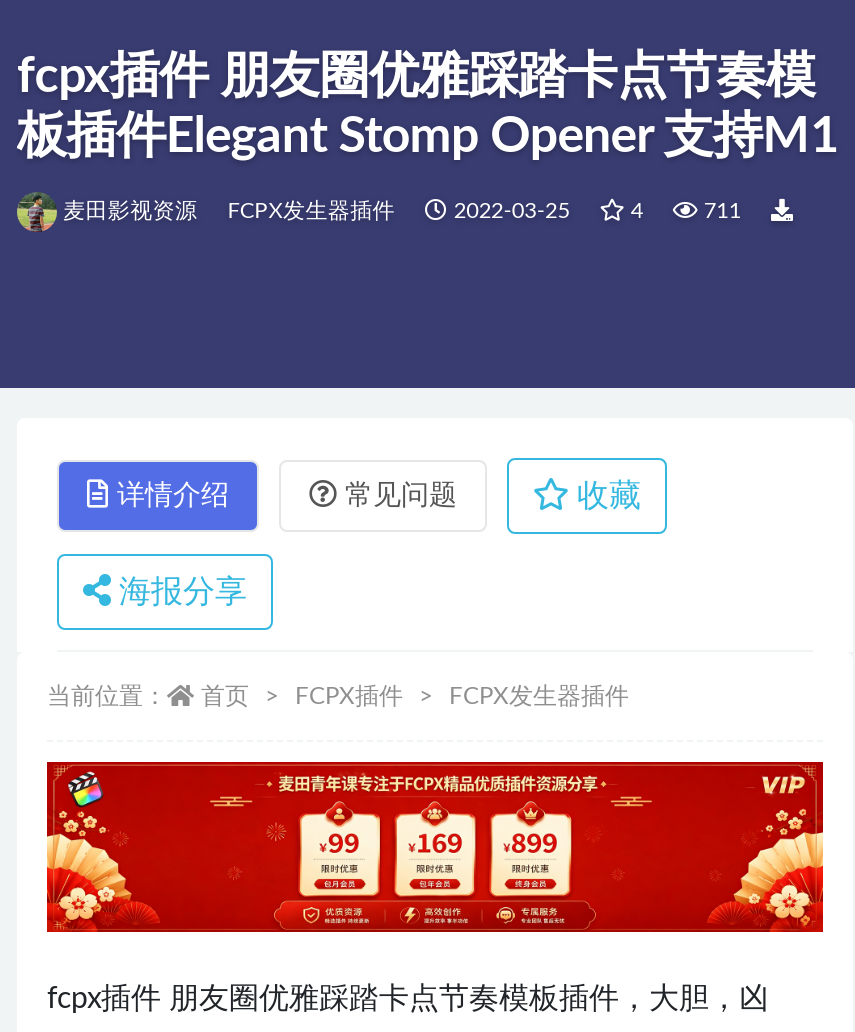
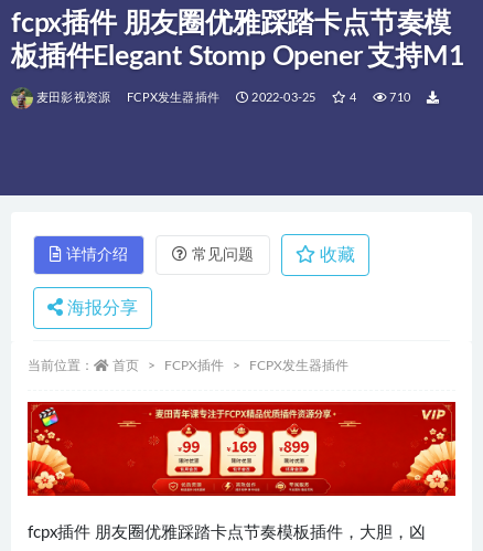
[697,200,741,222] 711 -> [386,92,410,104] 710

